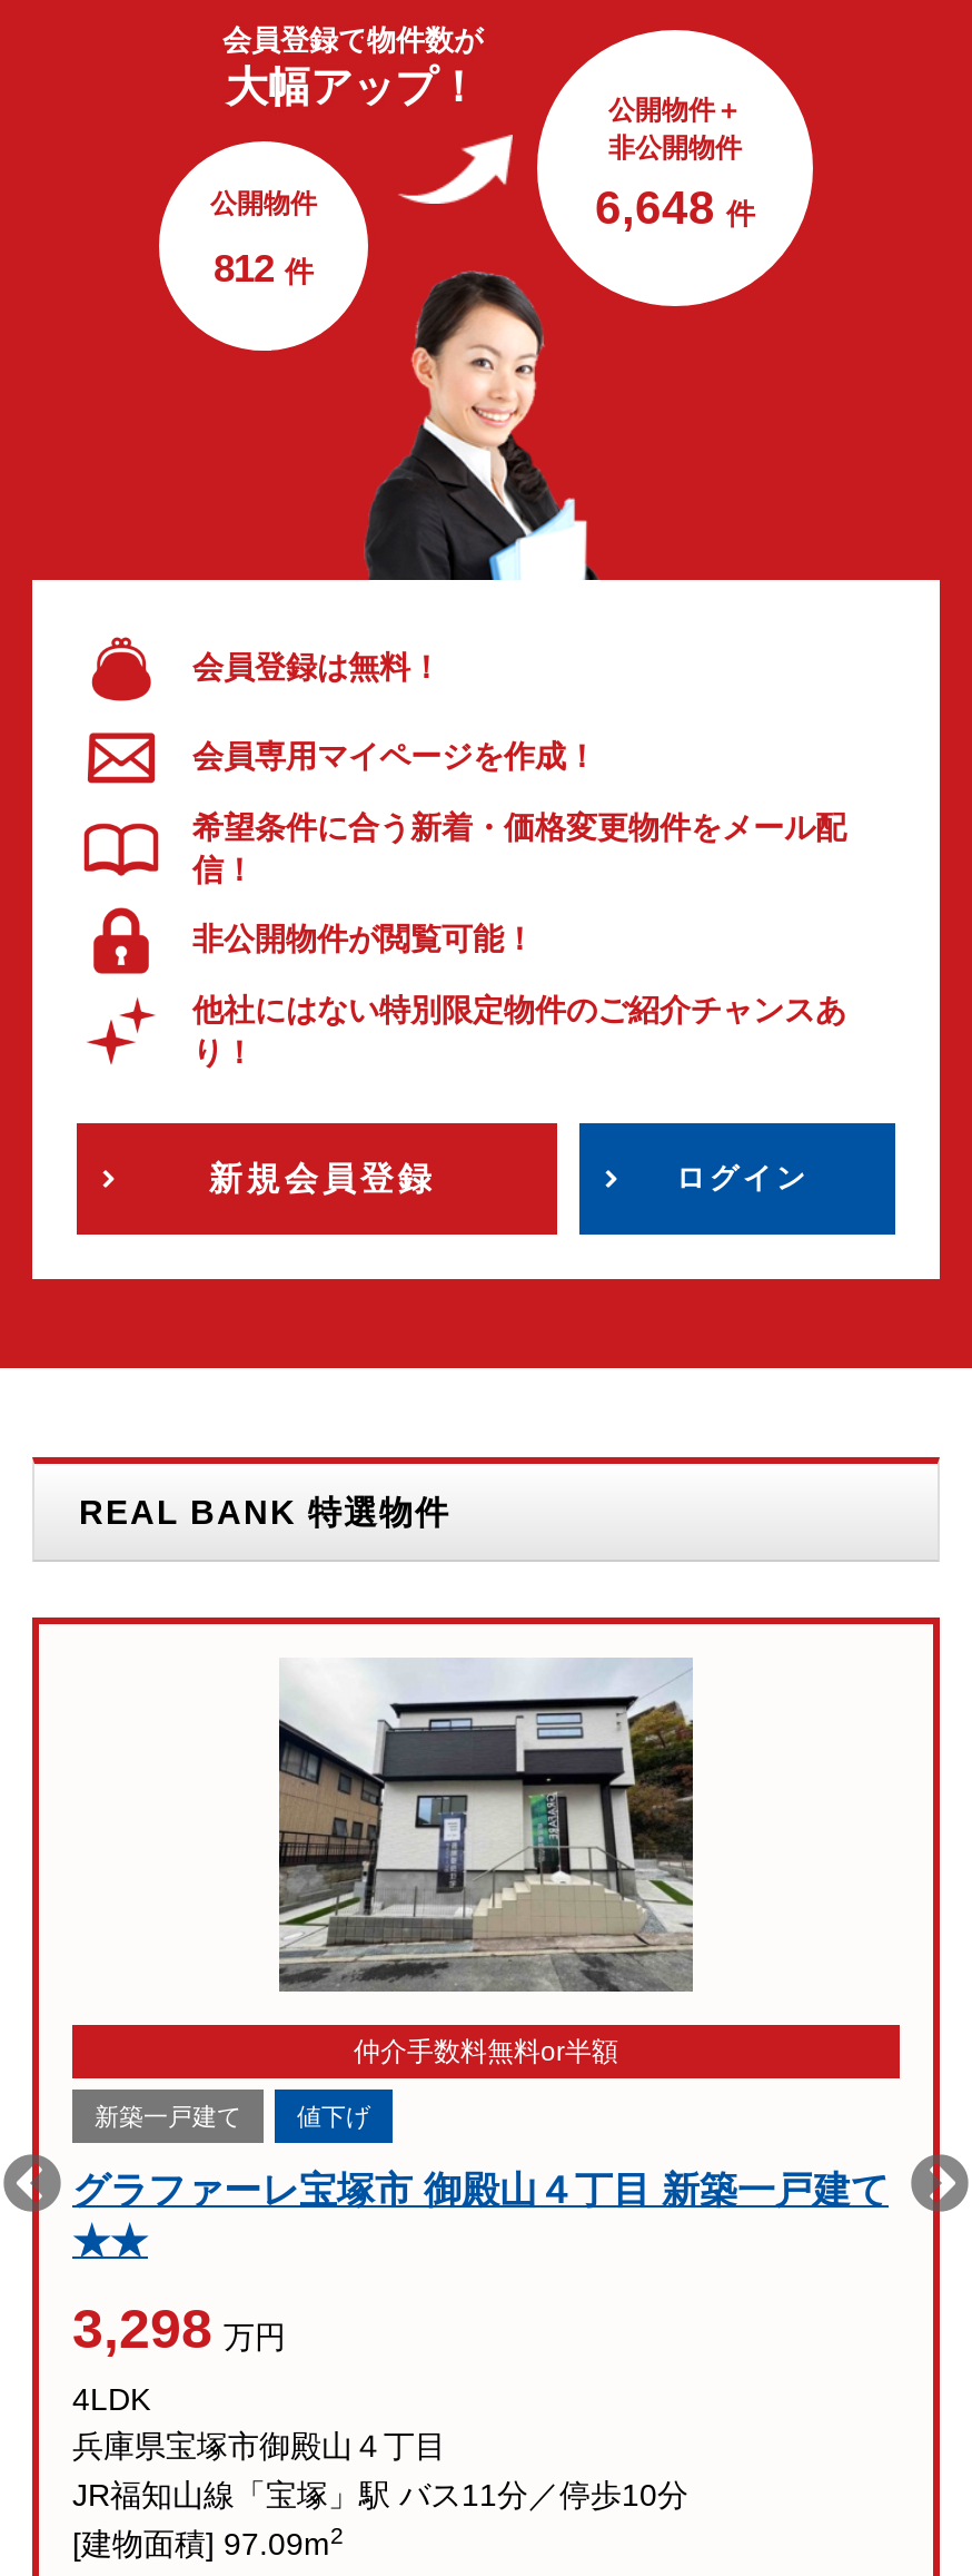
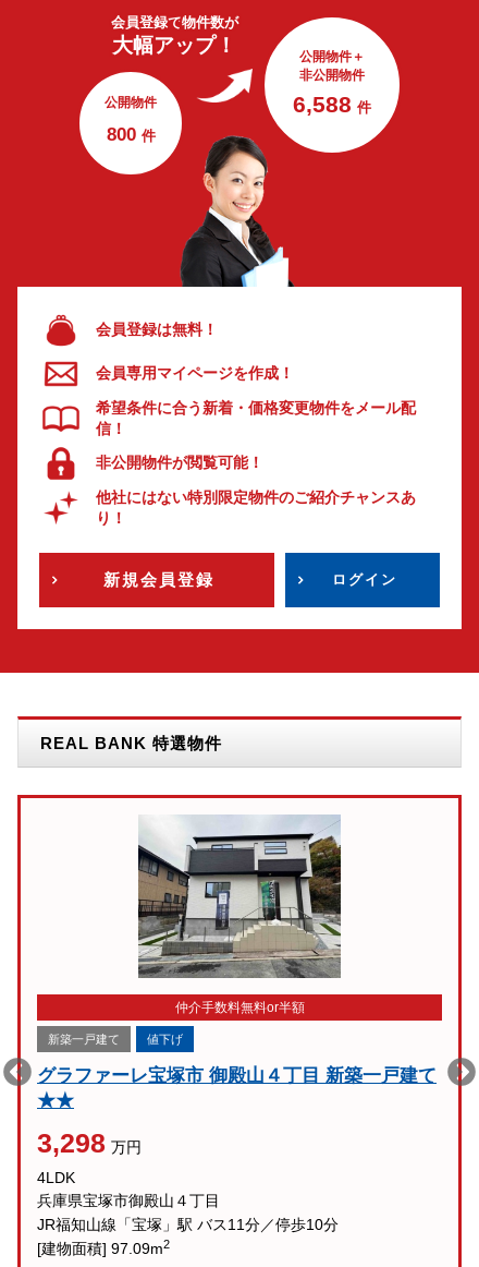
[595,181,755,232] 6,648 件 -> [293,91,371,117] 6,588 件
[214,246,314,290] 812 件 -> [106,123,155,145] 800 件

